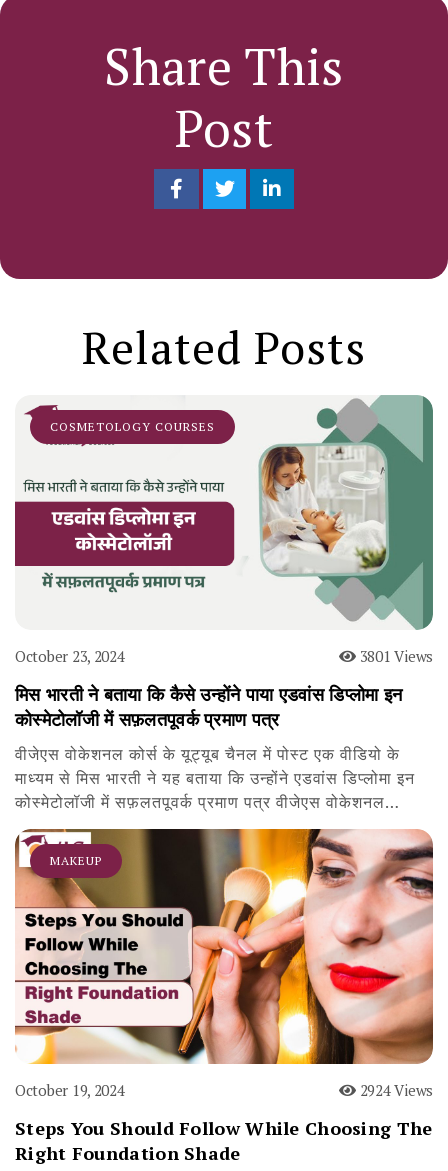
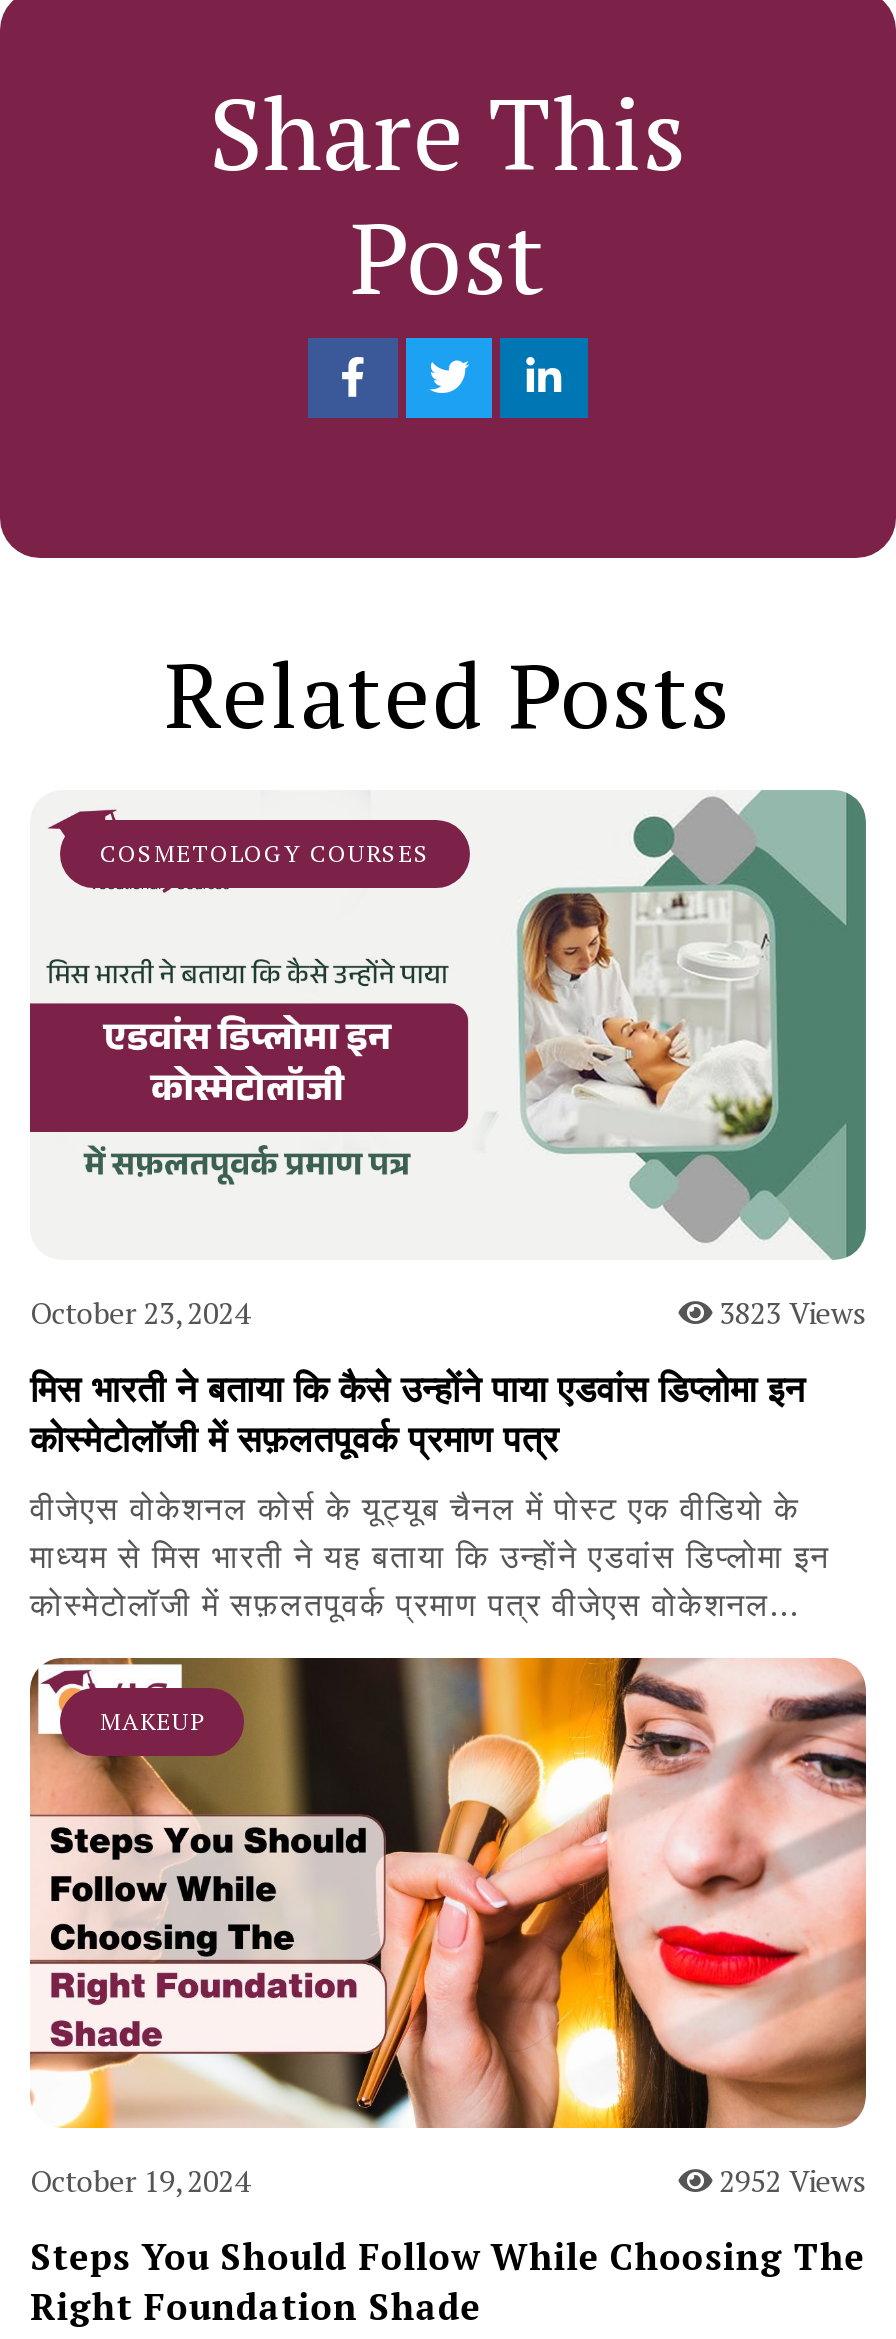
[356,646,433,666] 3801 Views -> [712,1291,866,1331] 3823 Views
[356,1080,433,1100] 2924 Views -> [712,2160,866,2200] 2952 Views

